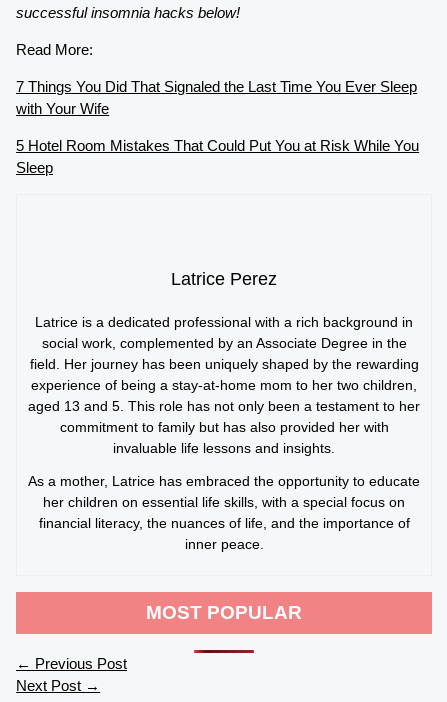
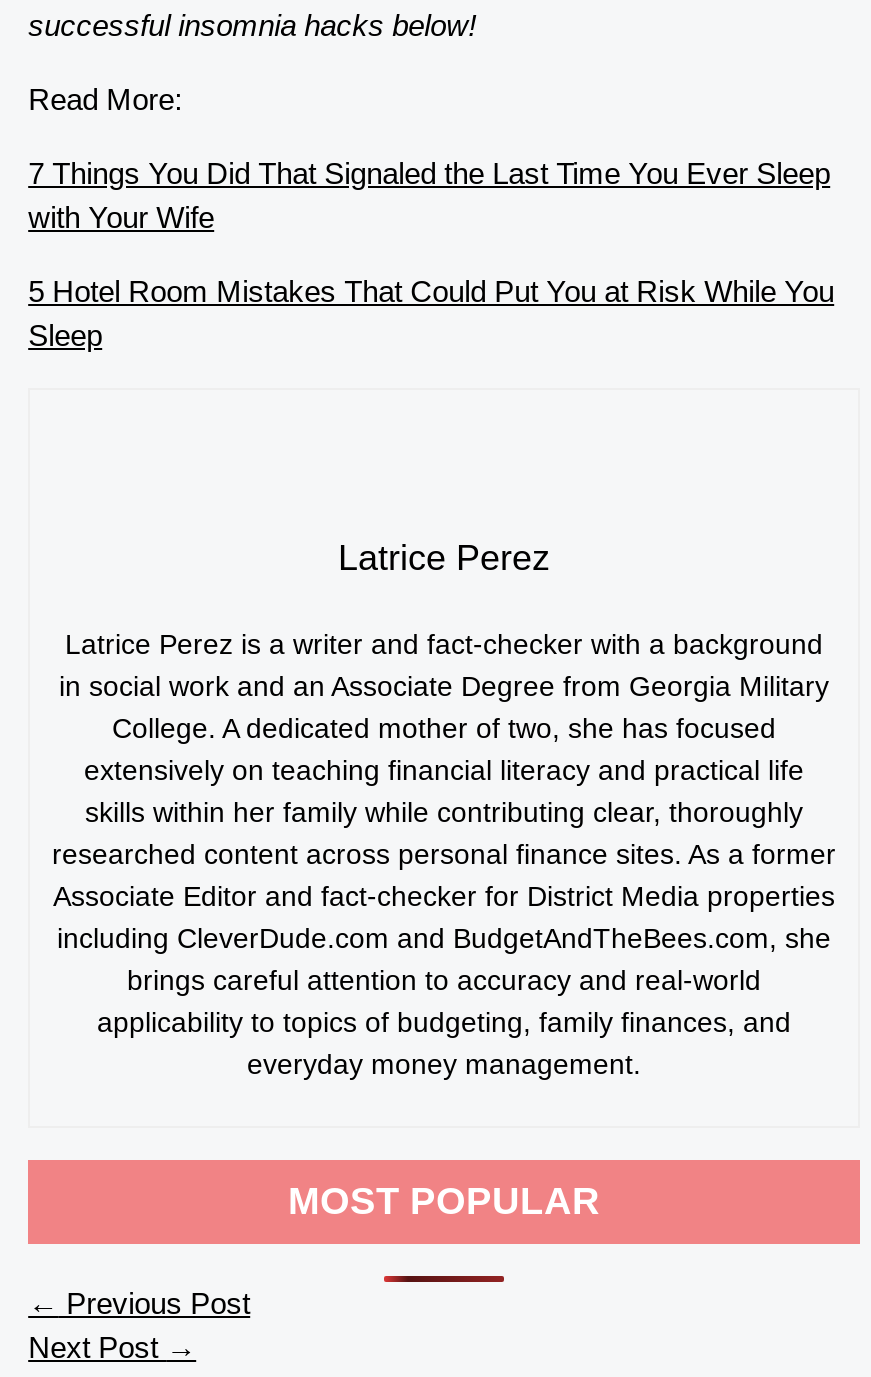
[28,314,420,552] Latrice is a dedicated professional with a rich background in | social work, complemented by an Associate Degree in the | field. Her journey has been uniquely shaped by the rewarding | experience of being a stay-at-home mom to her two children, | aged 13 and 5. This role has not only been a testament to her | commitment to family but has also provided her with | invaluable life lessons and insights. | As a mother, Latrice has embraced the opportunity to educate | her children on essential life skills, with a special focus on | financial literacy, the nuances of life, and the importance of | inner peace. -> [52,628,836,1080] Latrice Perez is a writer and fact-checker with a background | in social work and an Associate Degree from Georgia Military | College. A dedicated mother of two, she has focused | extensively on teaching financial literacy and practical life | skills within her family while contributing clear, thoroughly | researched content across personal finance sites. As a former | Associate Editor and fact-checker for District Media properties | including CleverDude.com and BudgetAndTheBees.com, she | brings careful attention to accuracy and real-world | applicability to topics of budgeting, family finances, and | everyday money management.

